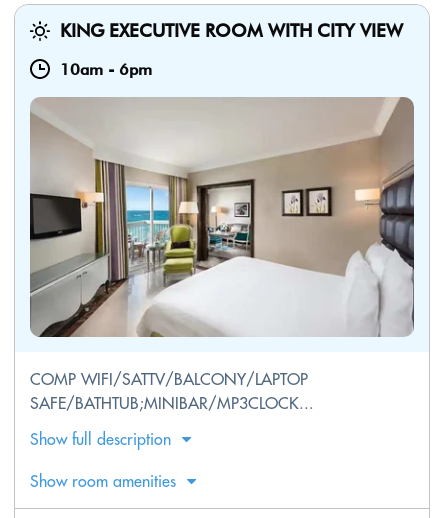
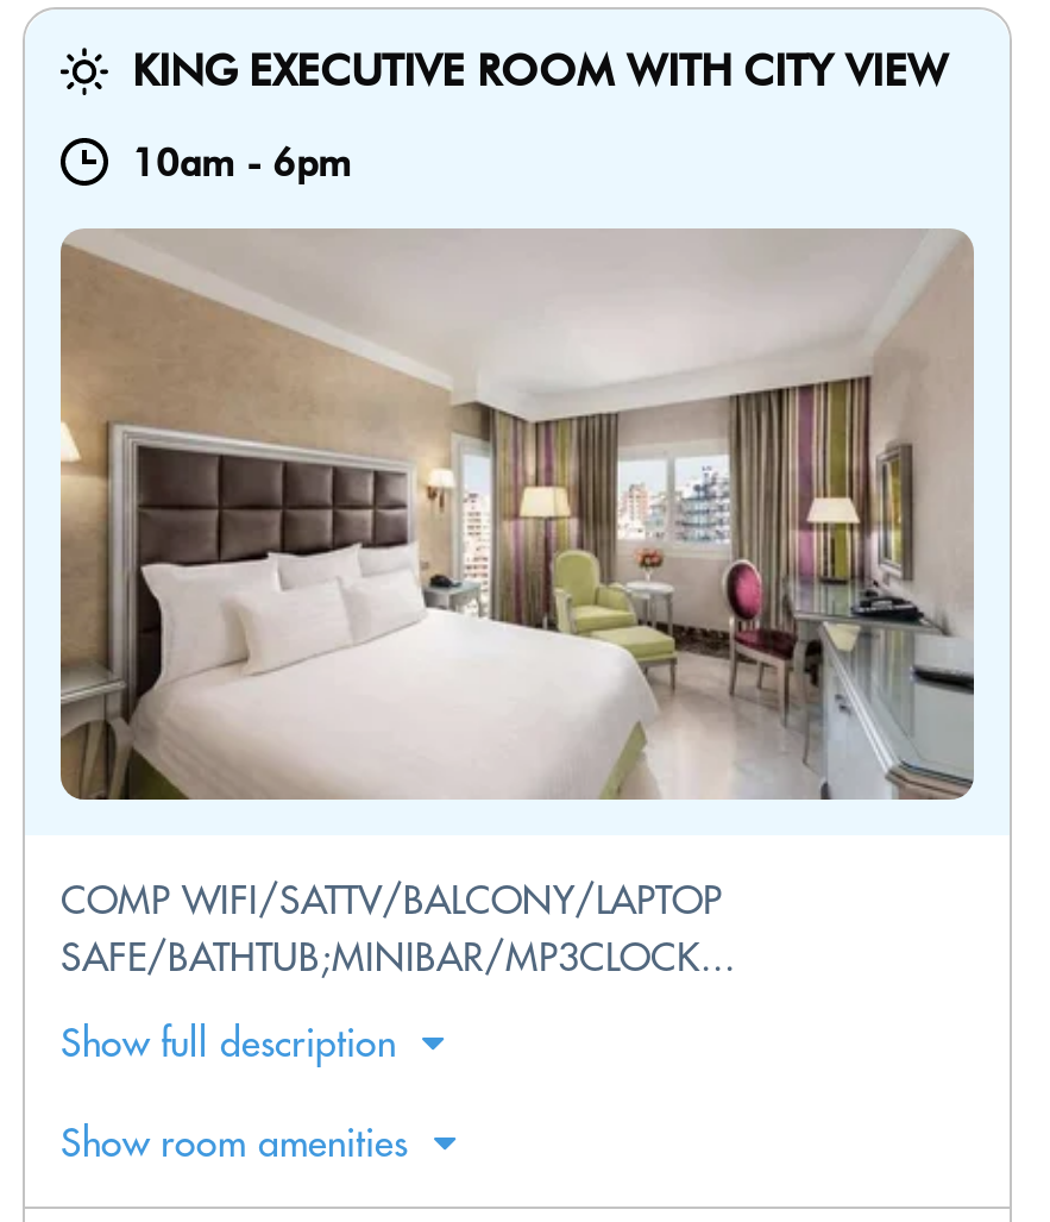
[29,98,415,338] [image] -> [58,231,974,802] [image]

